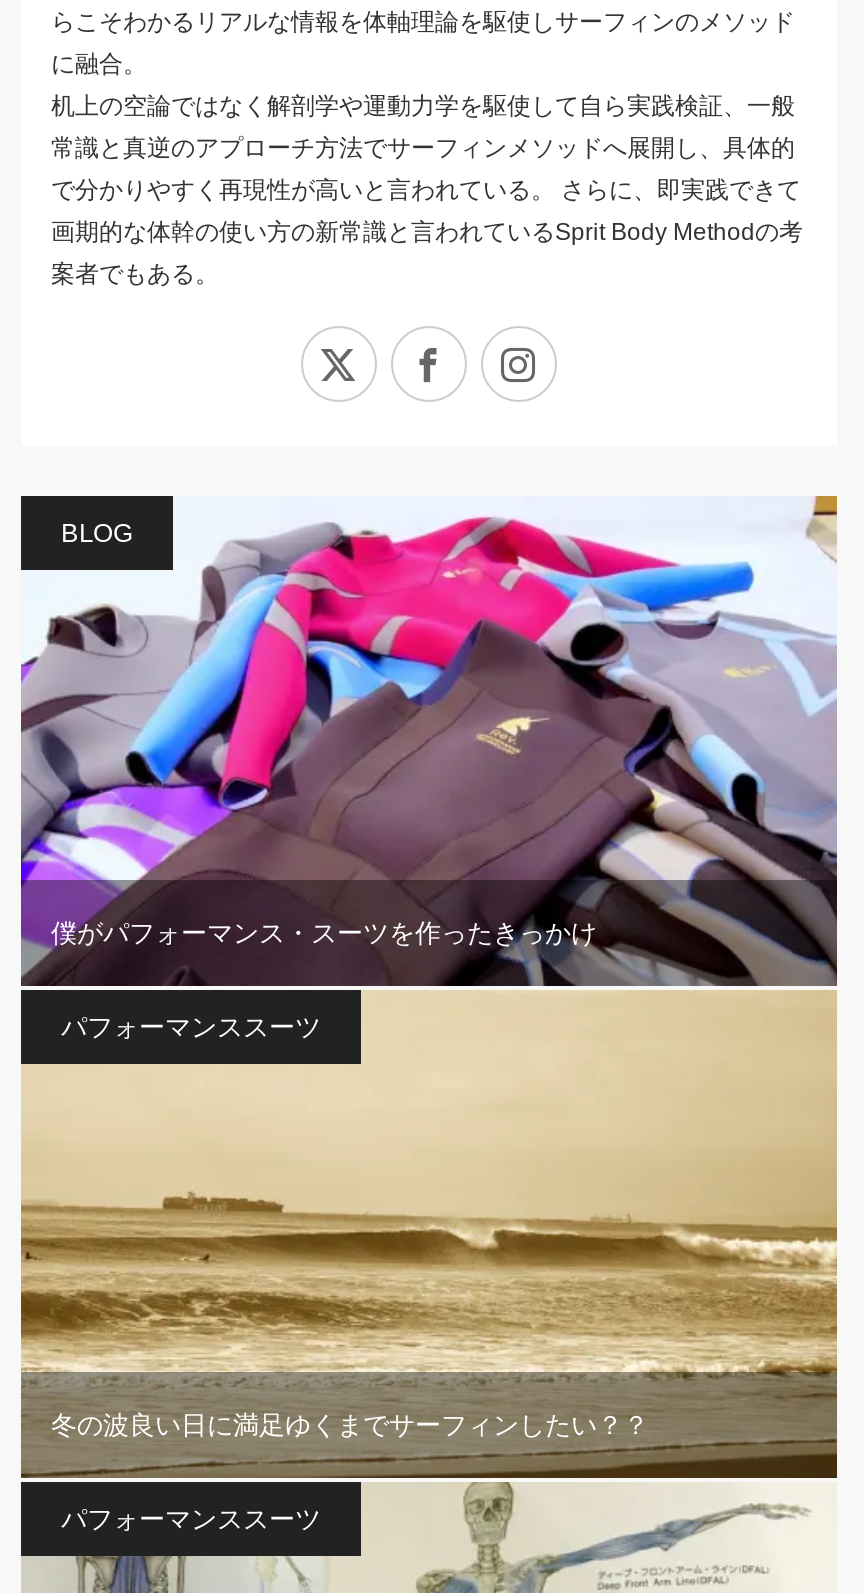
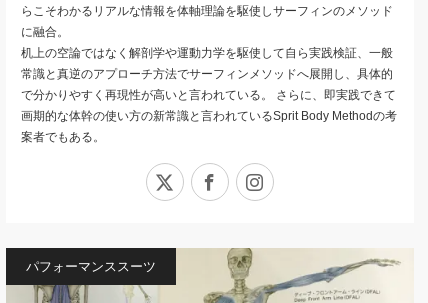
[19,494,839,1482] [image] | BLOG -> none
[51,917,597,1041] 僕がパフォーマンス・スーツを作ったきっかけ | パフォーマンススーツ -> none
[51,1411,649,1441] 冬の波良い日に満足ゆくまでサーフィンしたい？？ -> none

